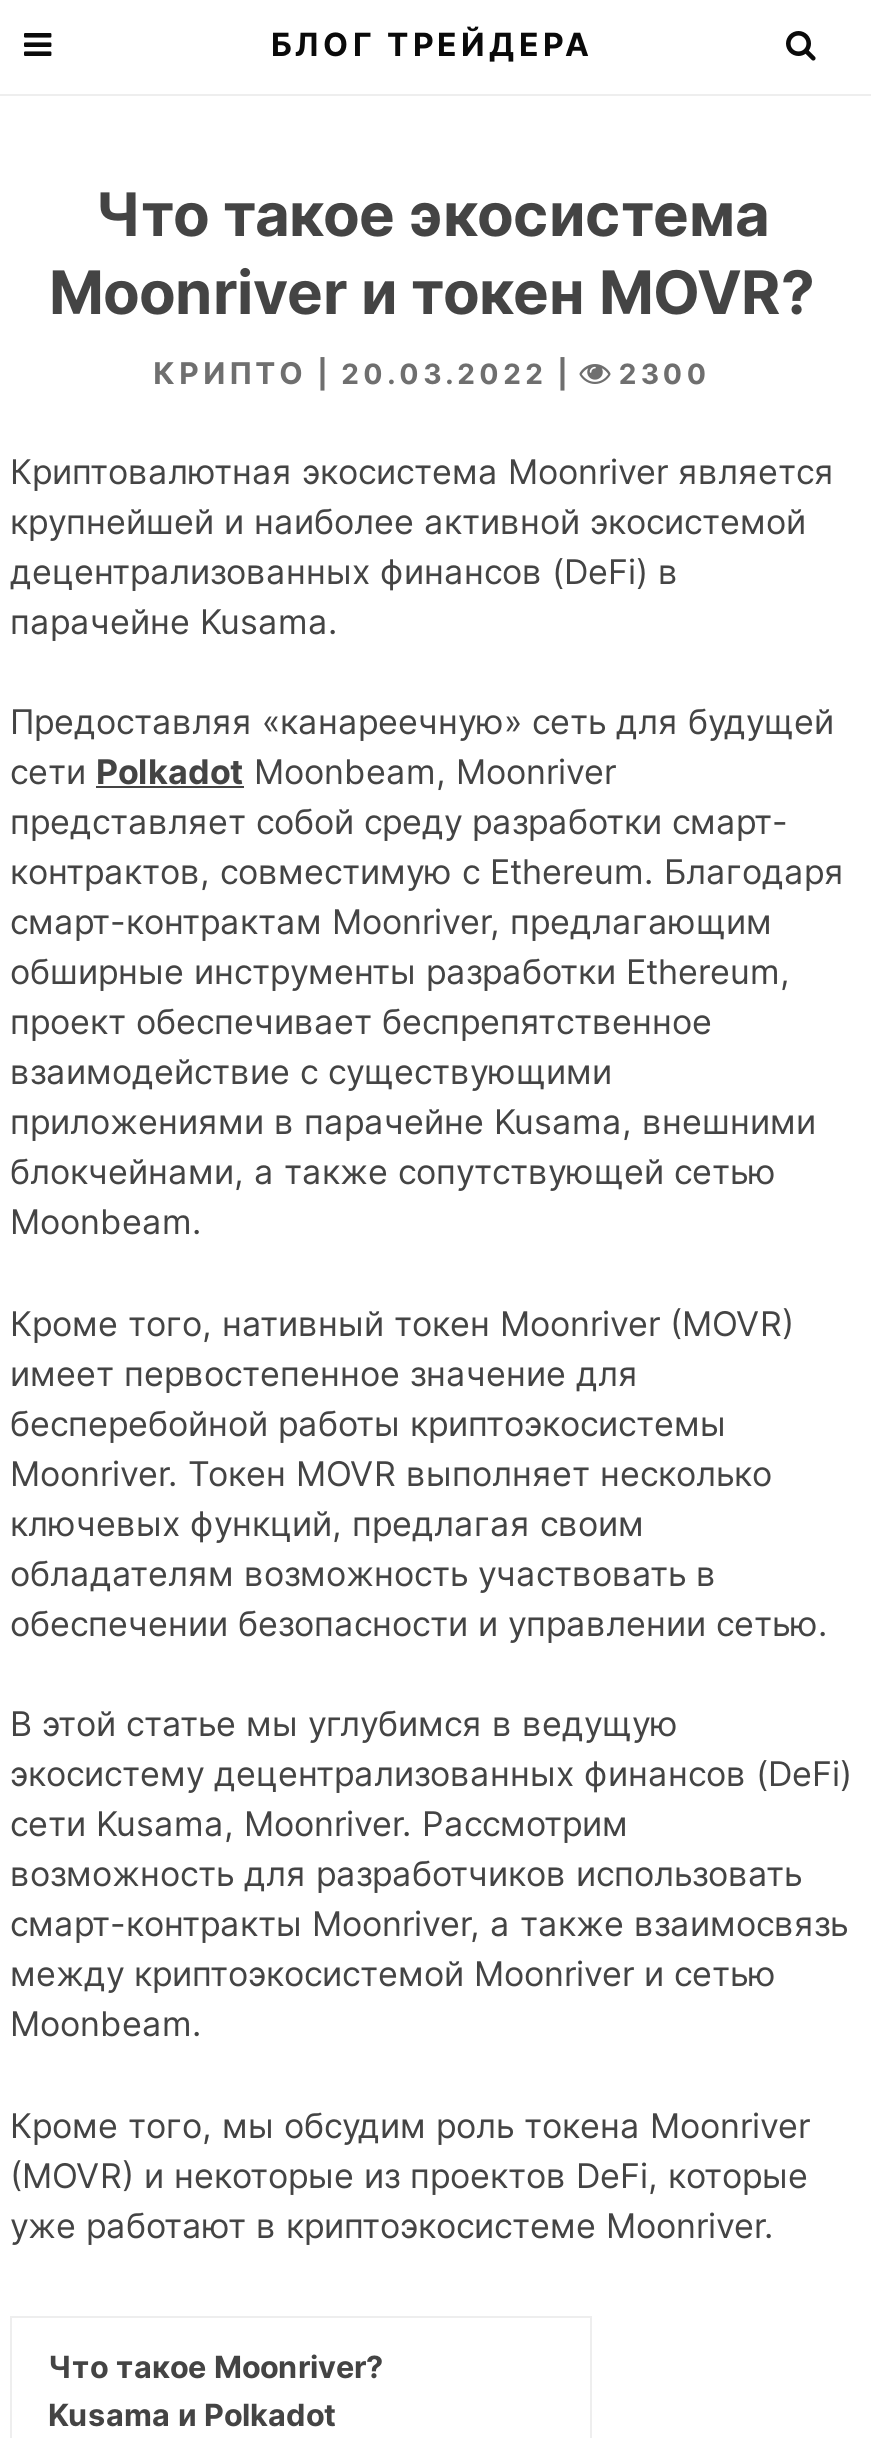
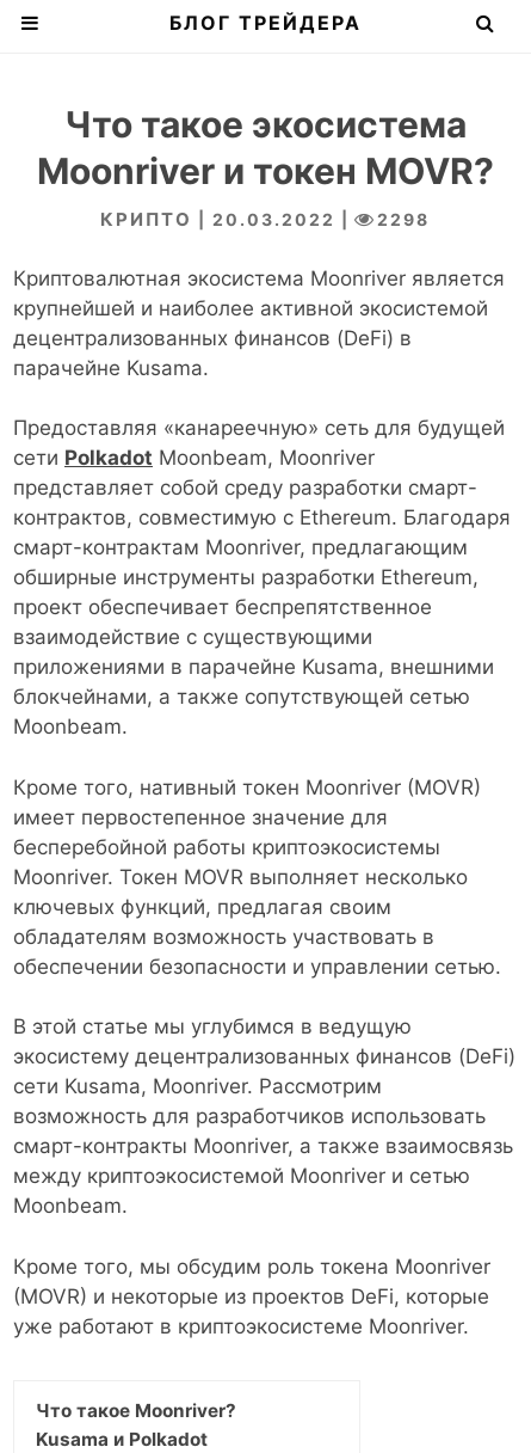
[609,356,711,390] 2300 -> [372,209,430,229] 2298

